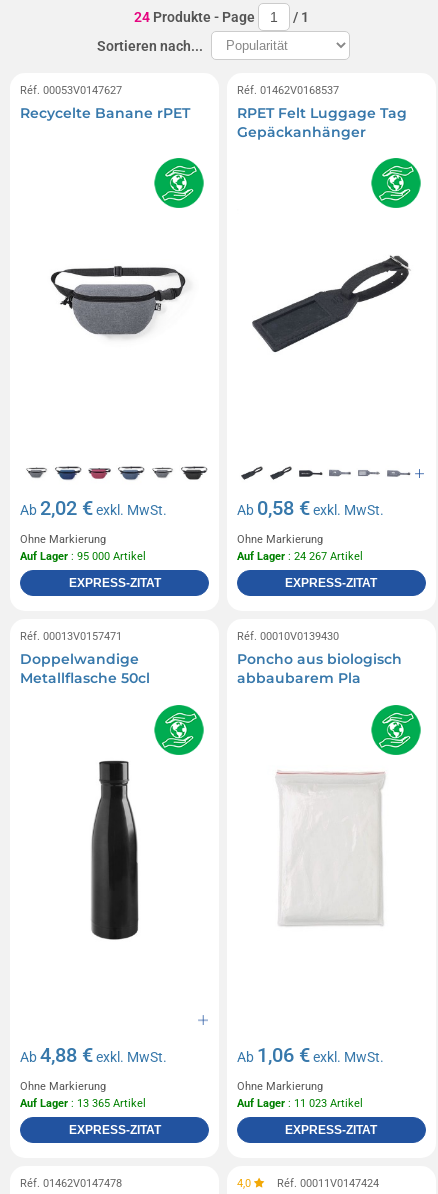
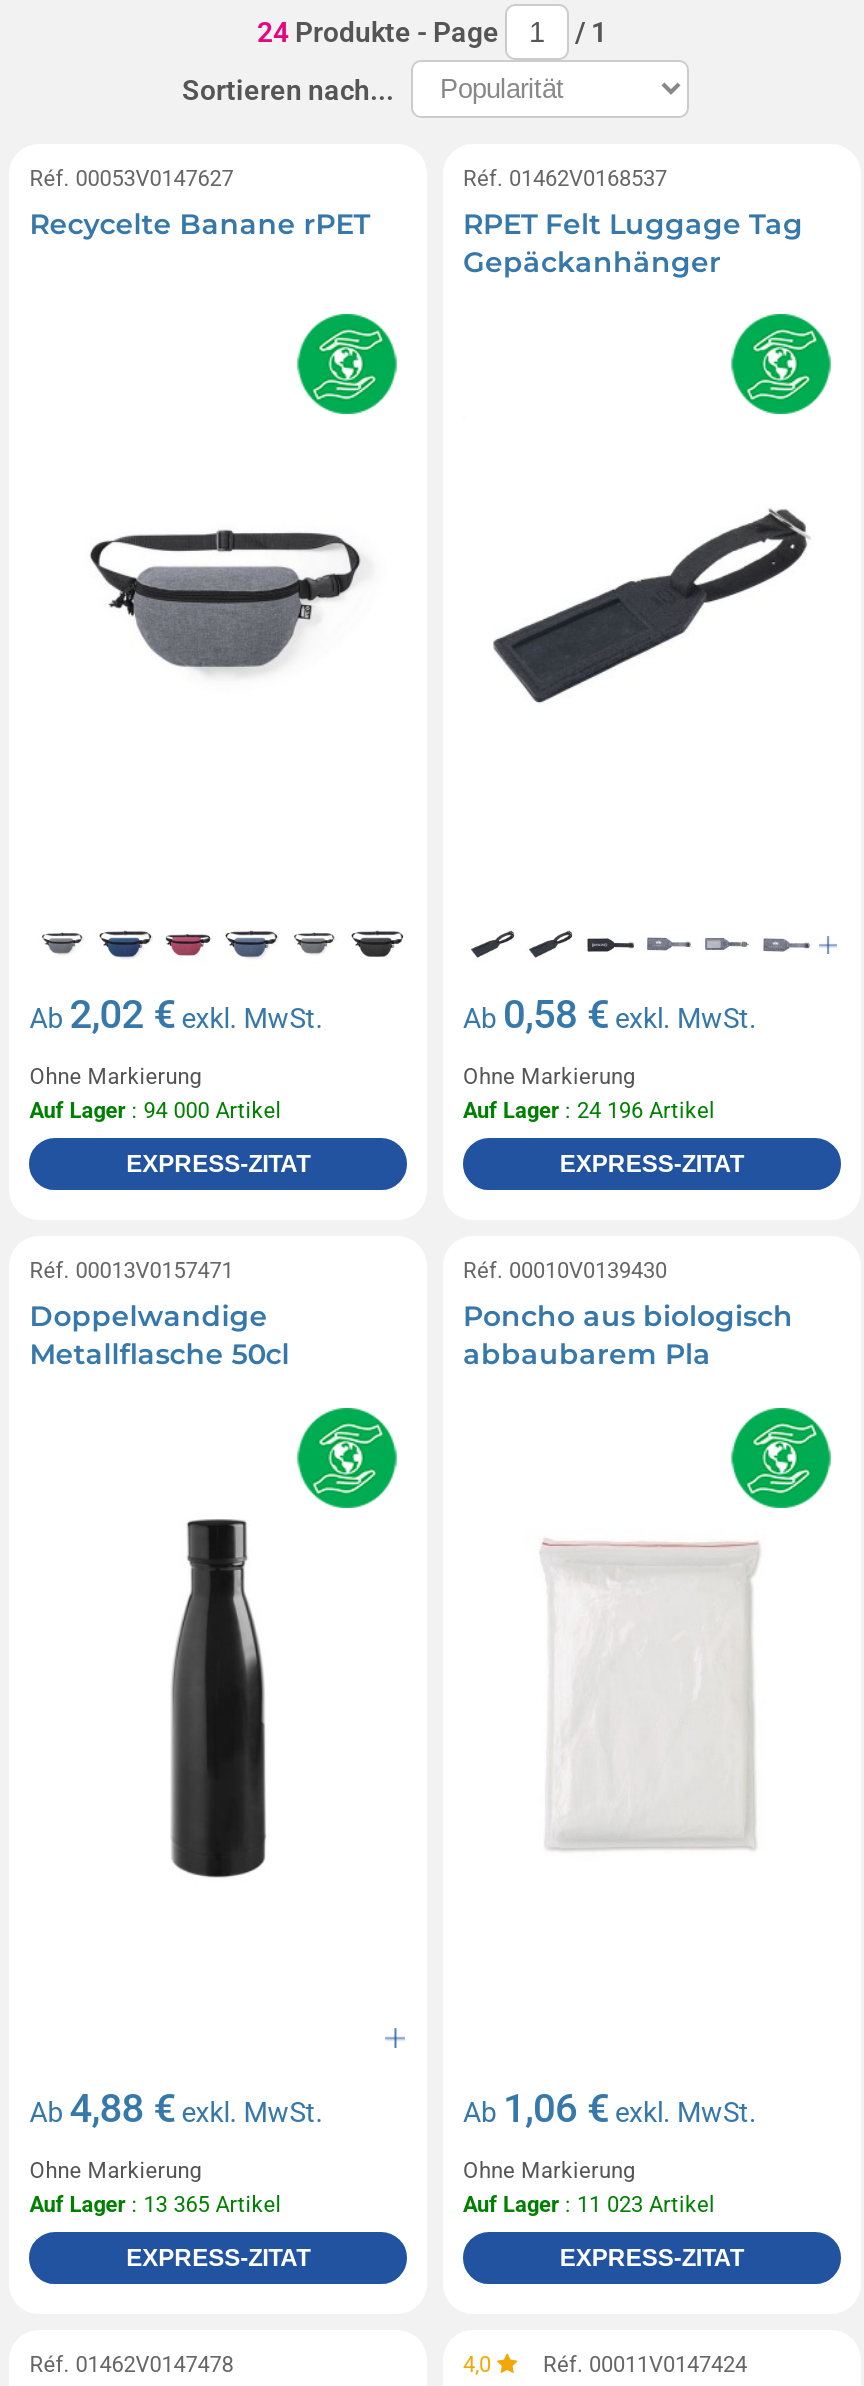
[20,550,146,563] Auf Lager: 95 000 Artikel -> [29,1099,281,1125] Auf Lager: 94 000 Artikel
[237,550,363,563] Auf Lager: 24 267 Artikel -> [463,1099,715,1125] Auf Lager: 24 196 Artikel

